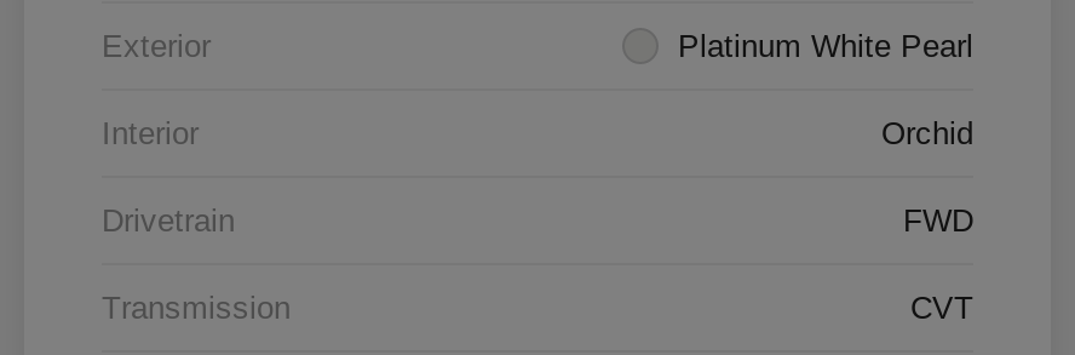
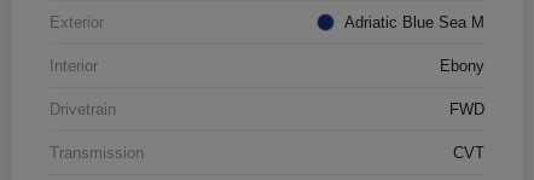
[678,28,973,64] Platinum White Pearl -> [344,14,484,32] Adriatic Blue Sea M
[881,115,973,151] Orchid -> [440,57,484,75] Ebony

